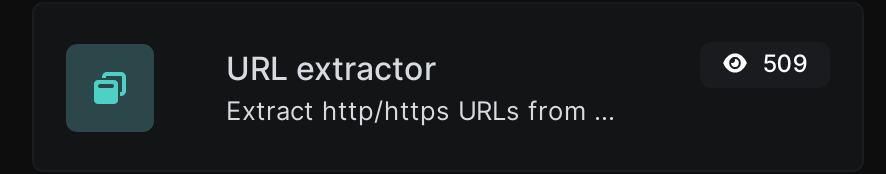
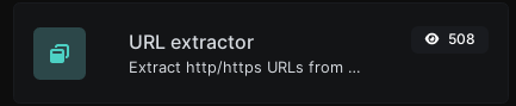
[756,48,808,78] 509 -> [445,30,476,48] 508

